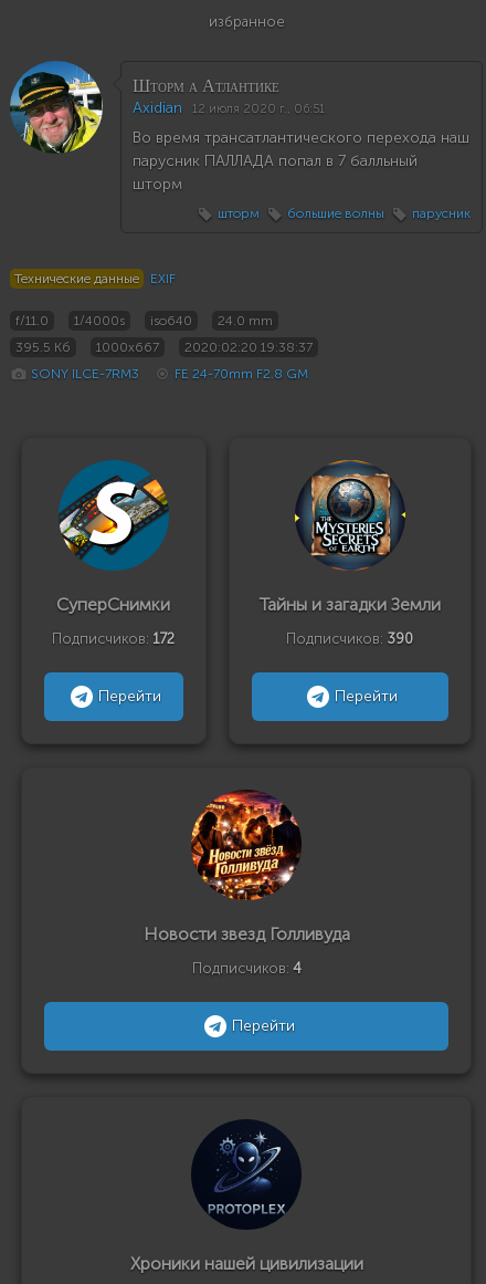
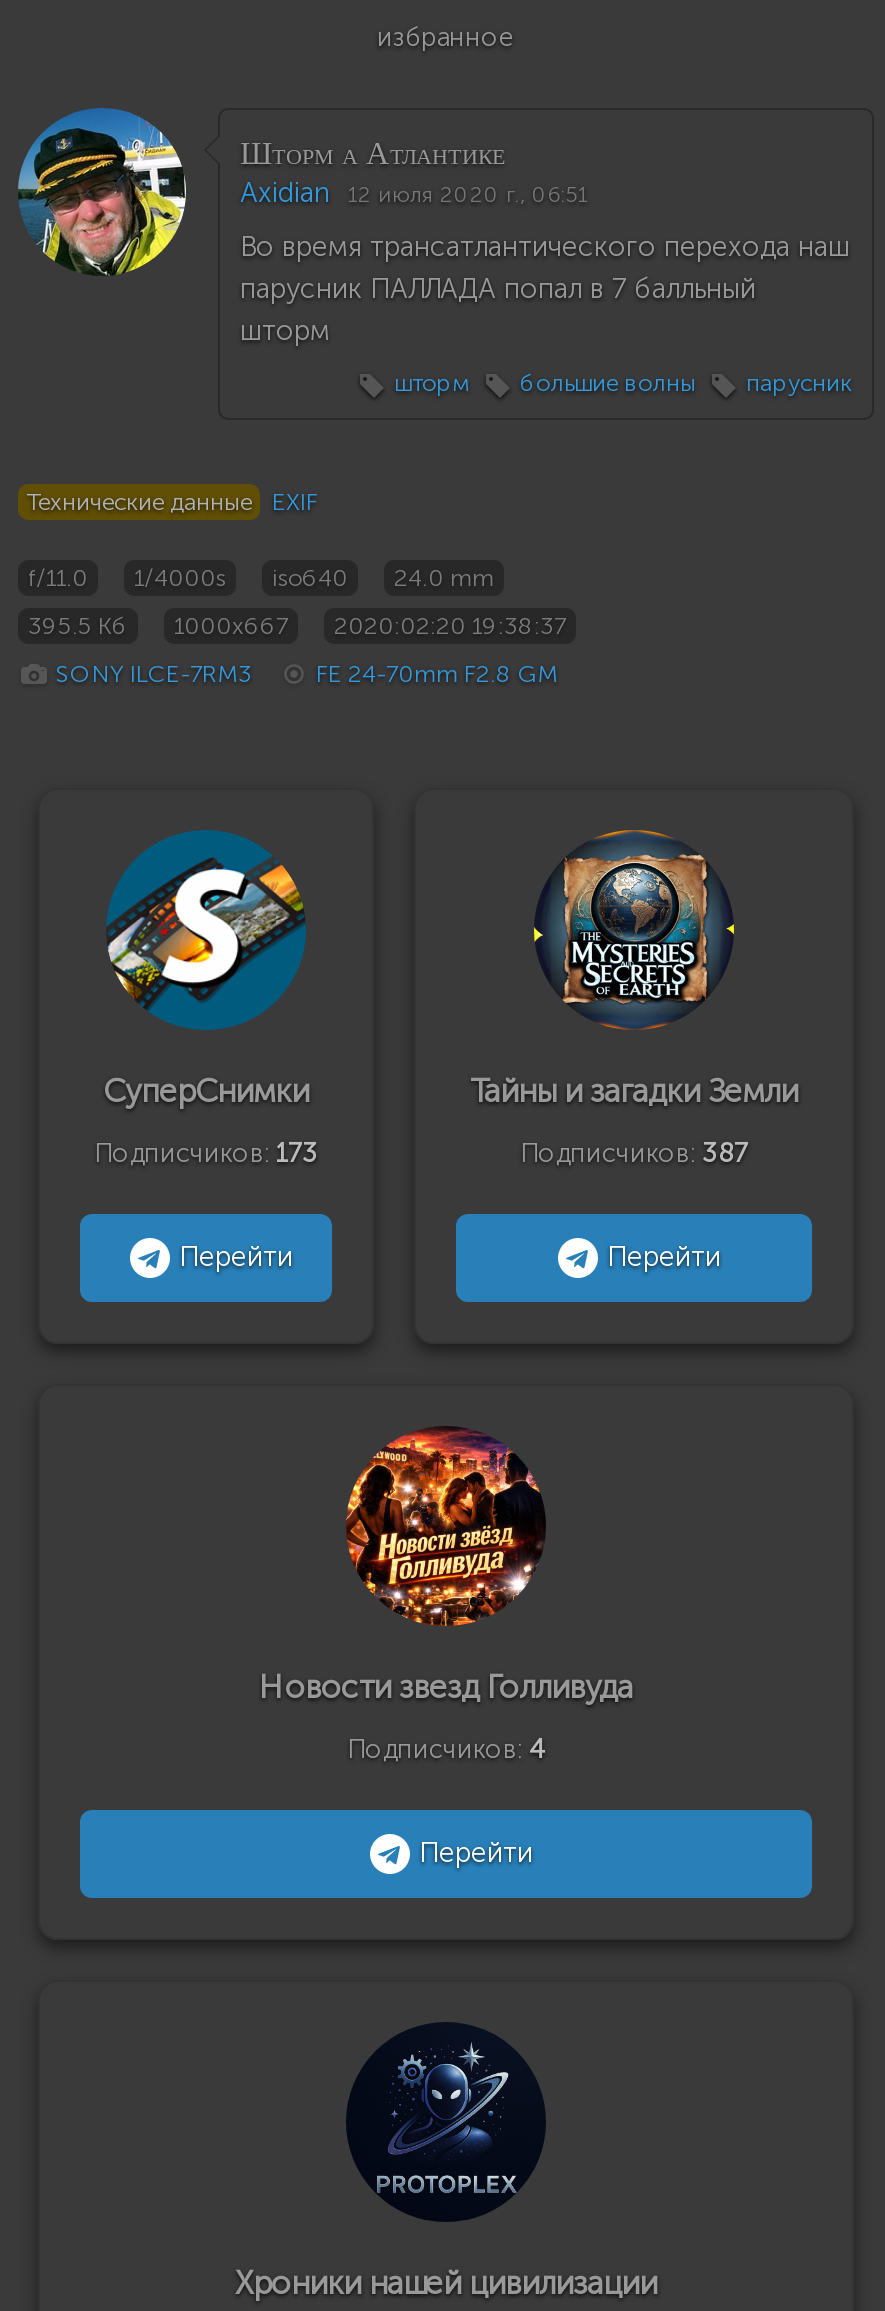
[52,630,175,647] Подписчиков: 172 -> [94,1138,318,1168] Подписчиков: 173
[286,630,413,647] Подписчиков: 390 -> [520,1138,748,1168] Подписчиков: 387

